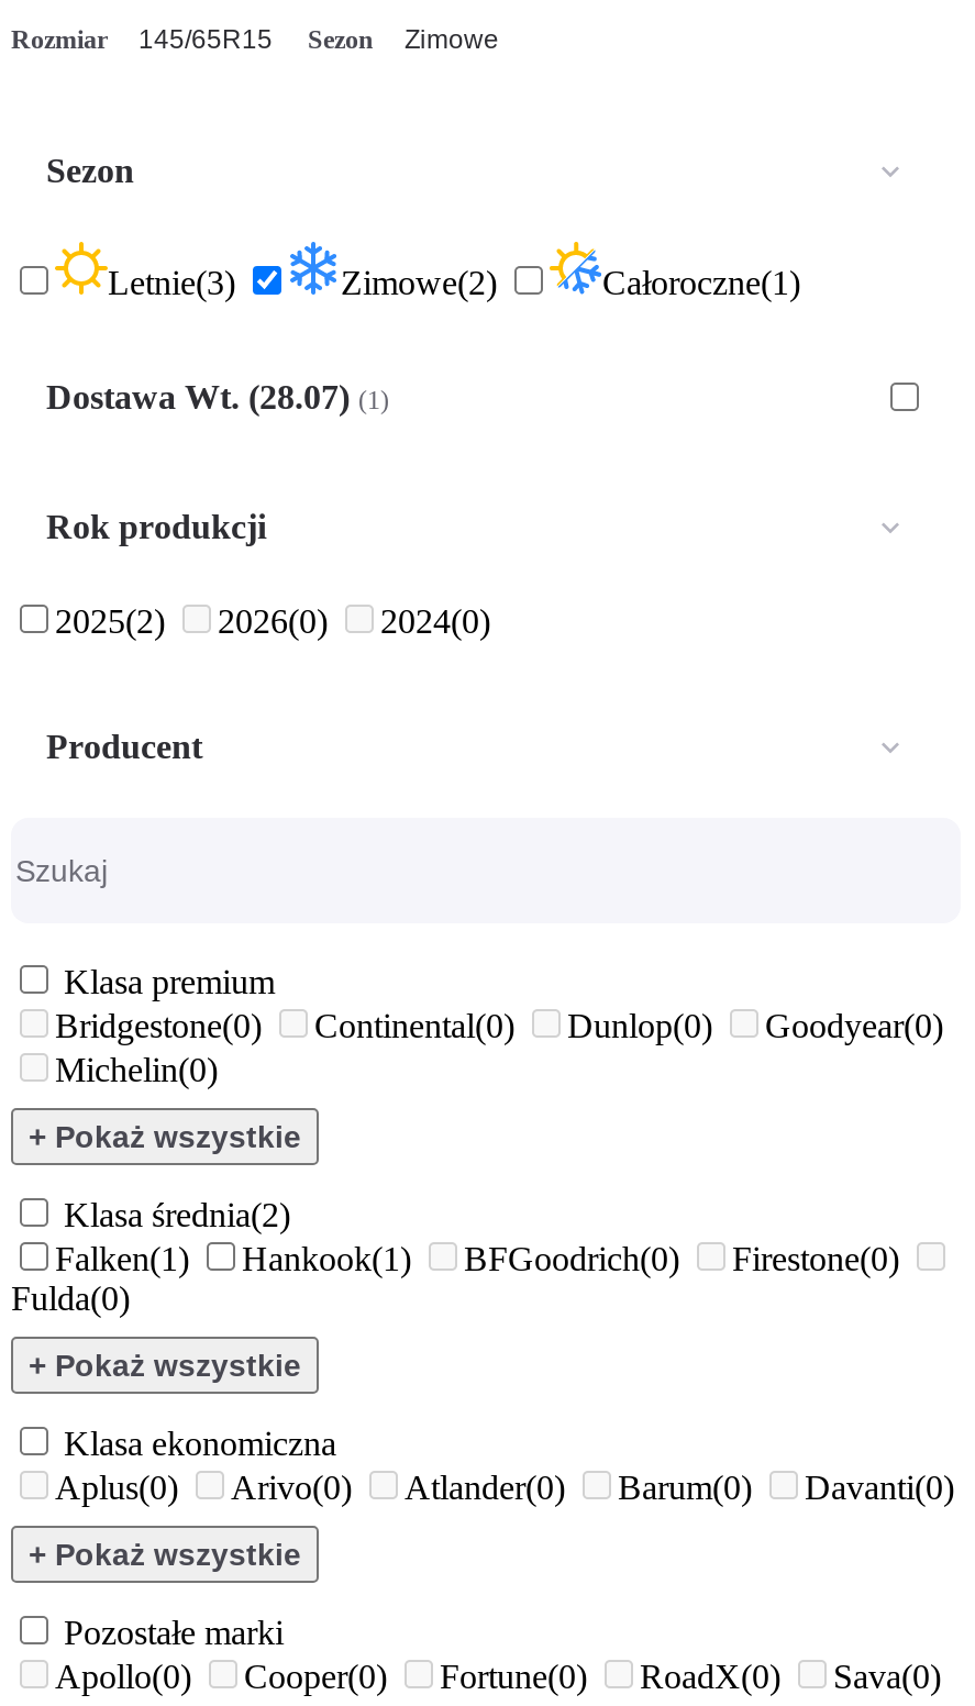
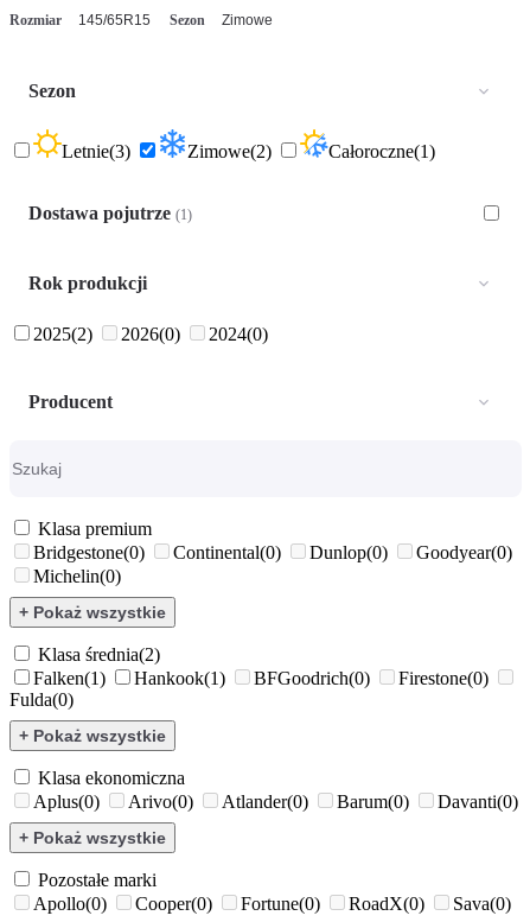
[46,378,389,415] Dostawa Wt. (28.07) (1) -> [28,203,192,223] Dostawa pojutrze (1)

